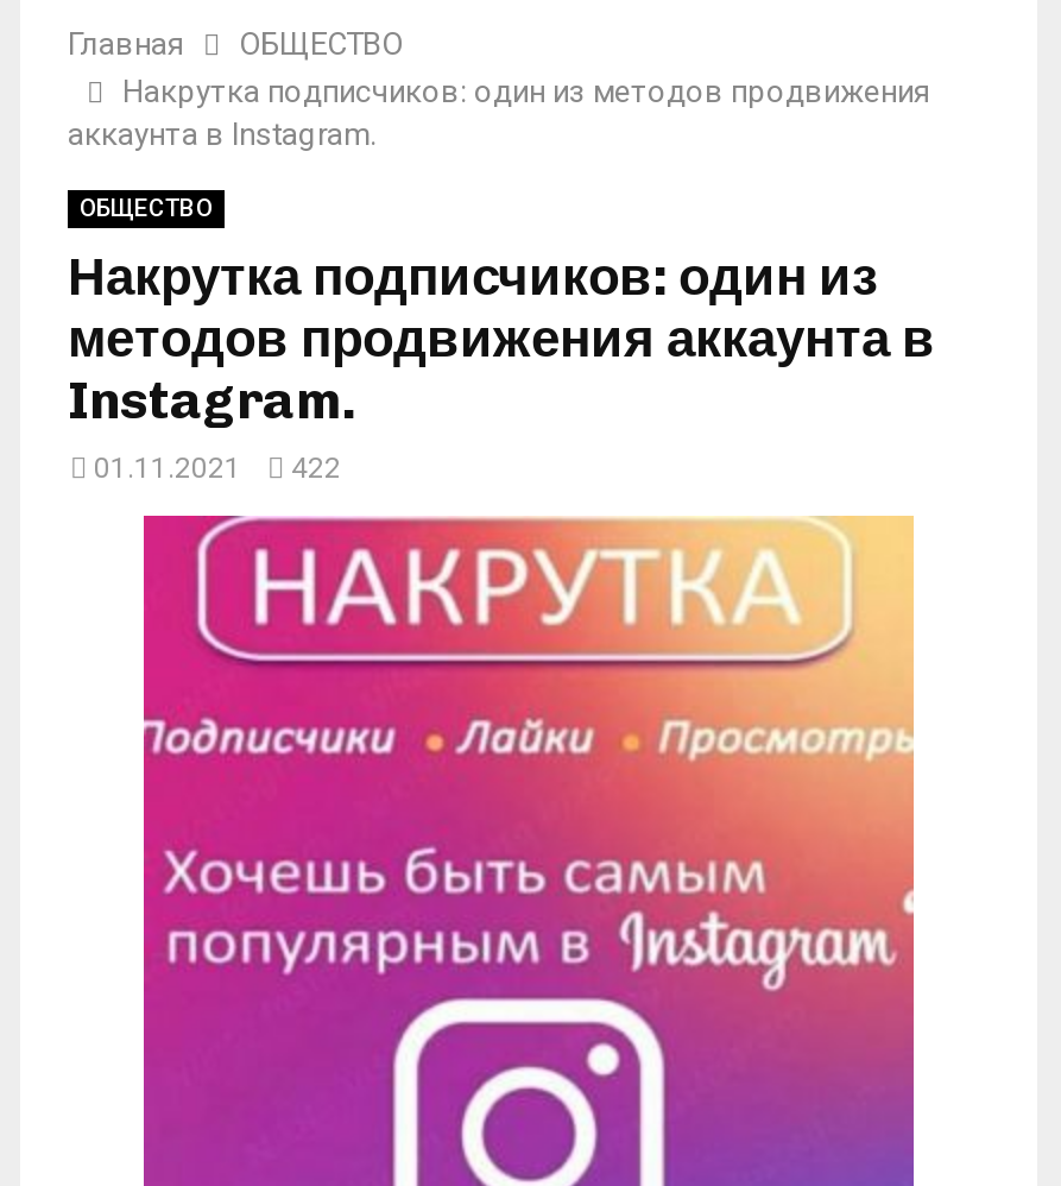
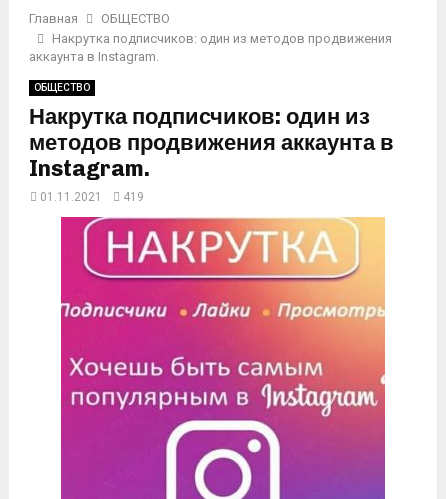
[291,452,341,485] 422 -> [123,190,144,204] 419

